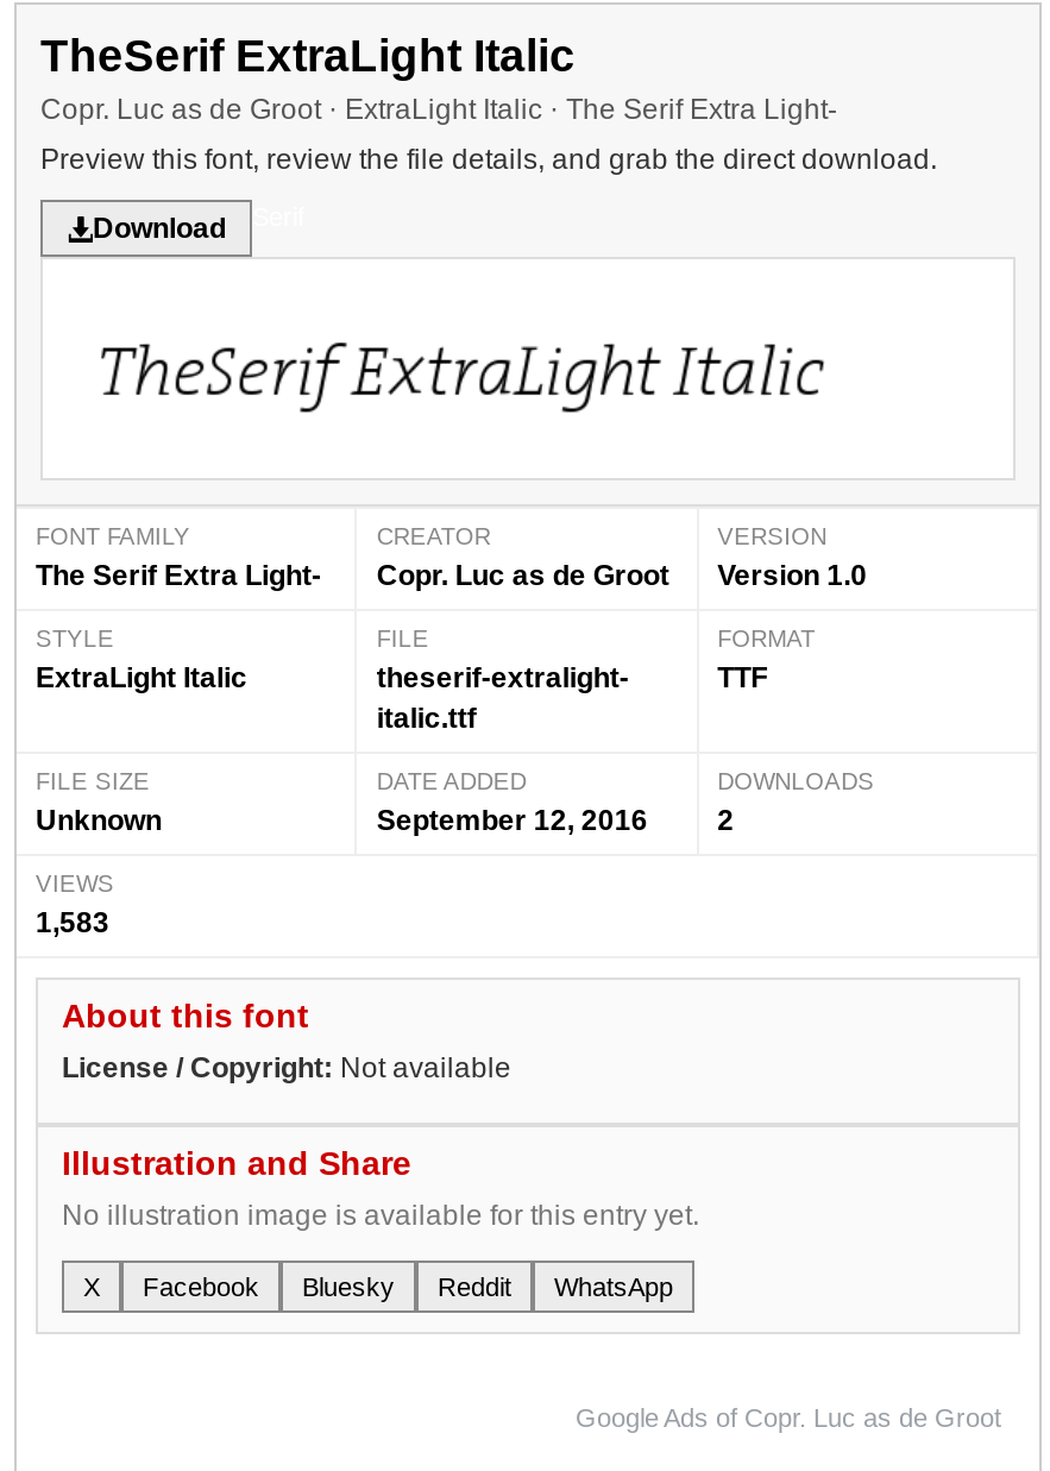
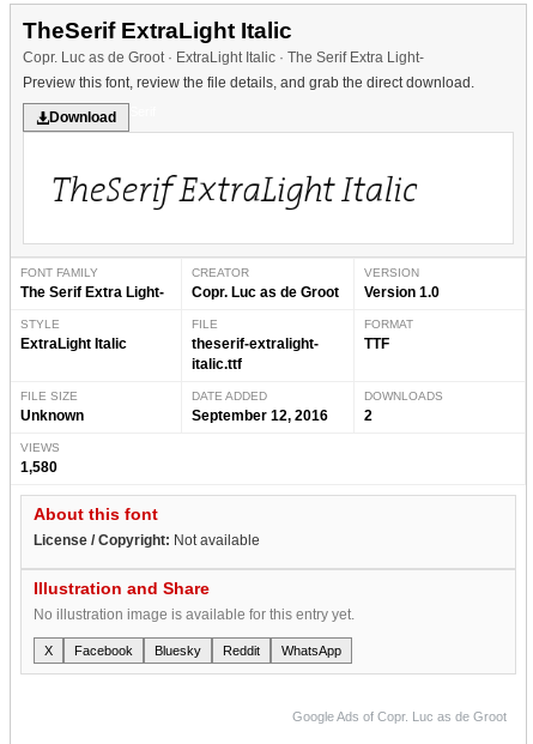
[36,905,109,938] 1,583 -> [20,458,57,475] 1,580

